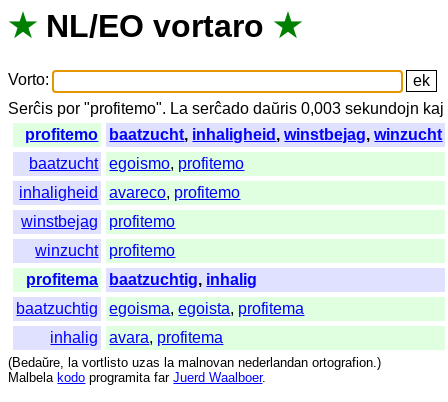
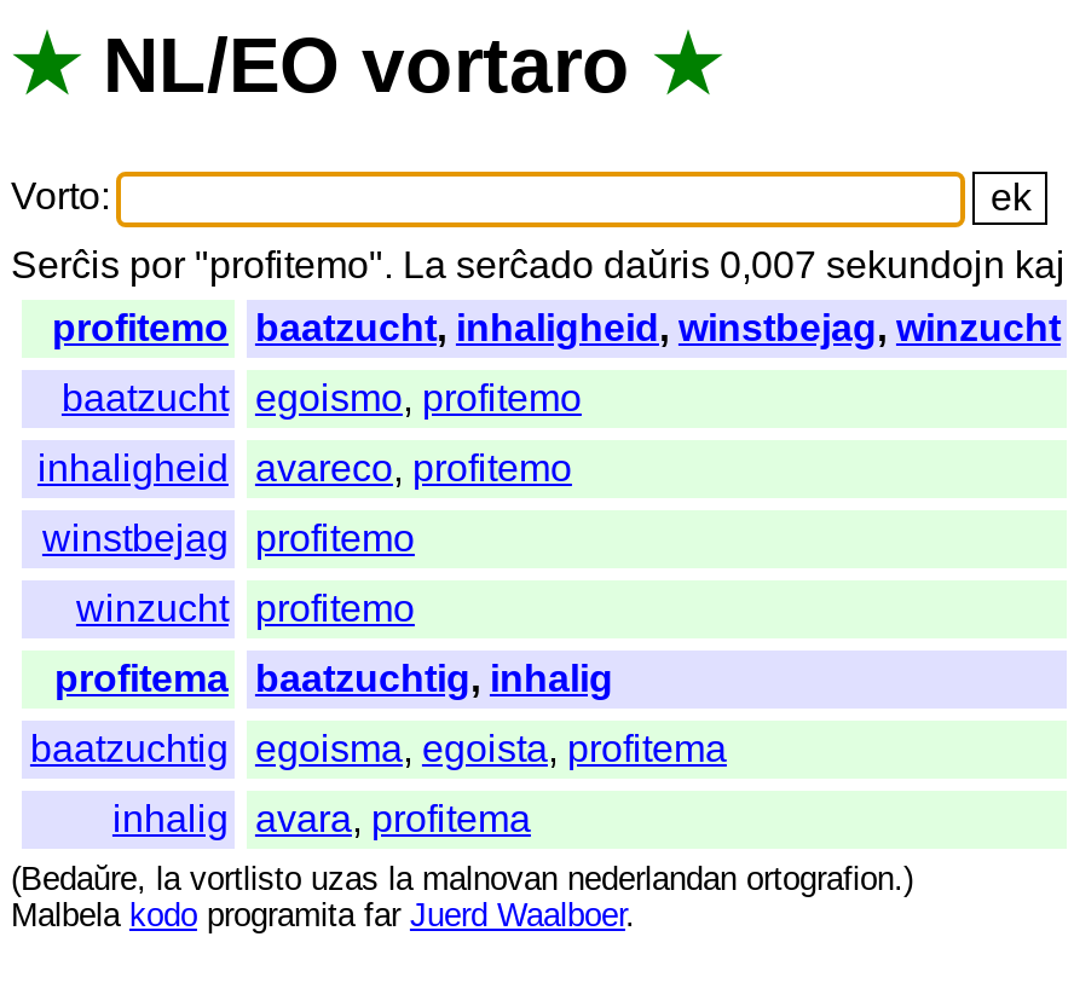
[8,100,444,117] Serĉis por "profitemo". La serĉado daŭris 0,003 sekundojn kaj -> [11,245,1066,286] Serĉis por "profitemo". La serĉado daŭris 0,007 sekundojn kaj

